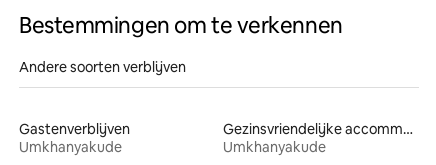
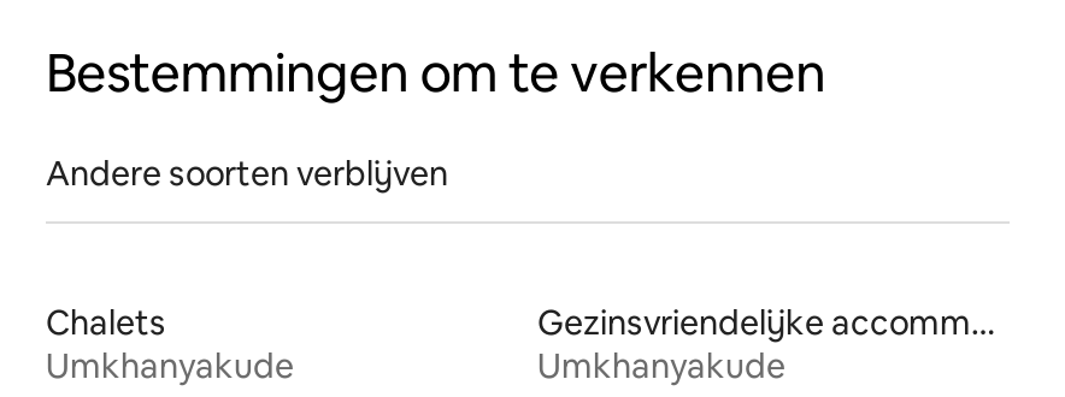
[19,120,130,138] Gastenverblijven -> [46,299,166,343] Chalets

